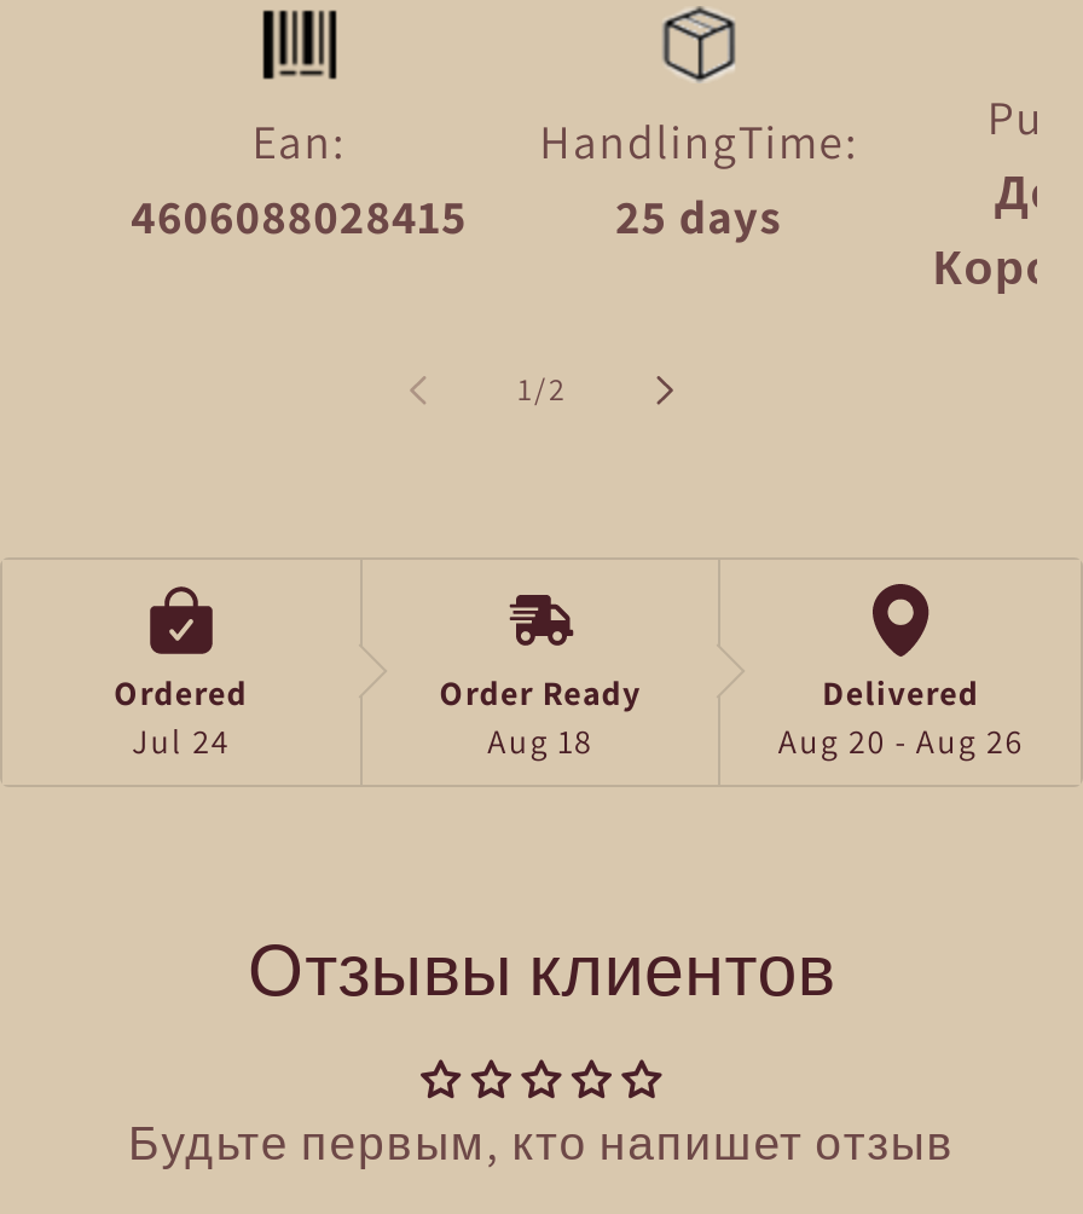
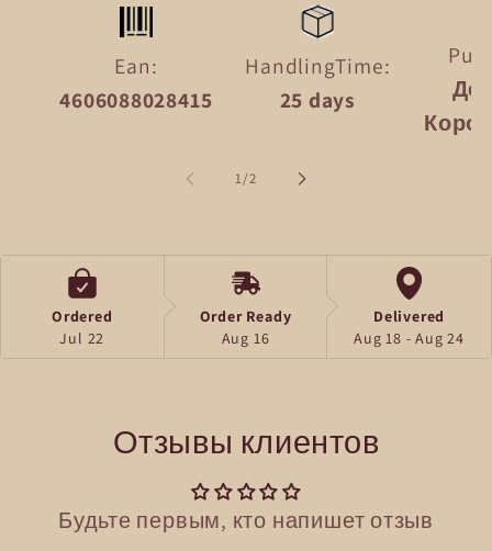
[132,719,230,762] Jul 24 -> [60,328,105,348] Jul 22
[488,719,593,762] Aug 18 -> [222,328,269,348] Aug 16
[778,719,1024,762] Aug 20 - Aug 26 -> [354,328,465,348] Aug 18 - Aug 24

